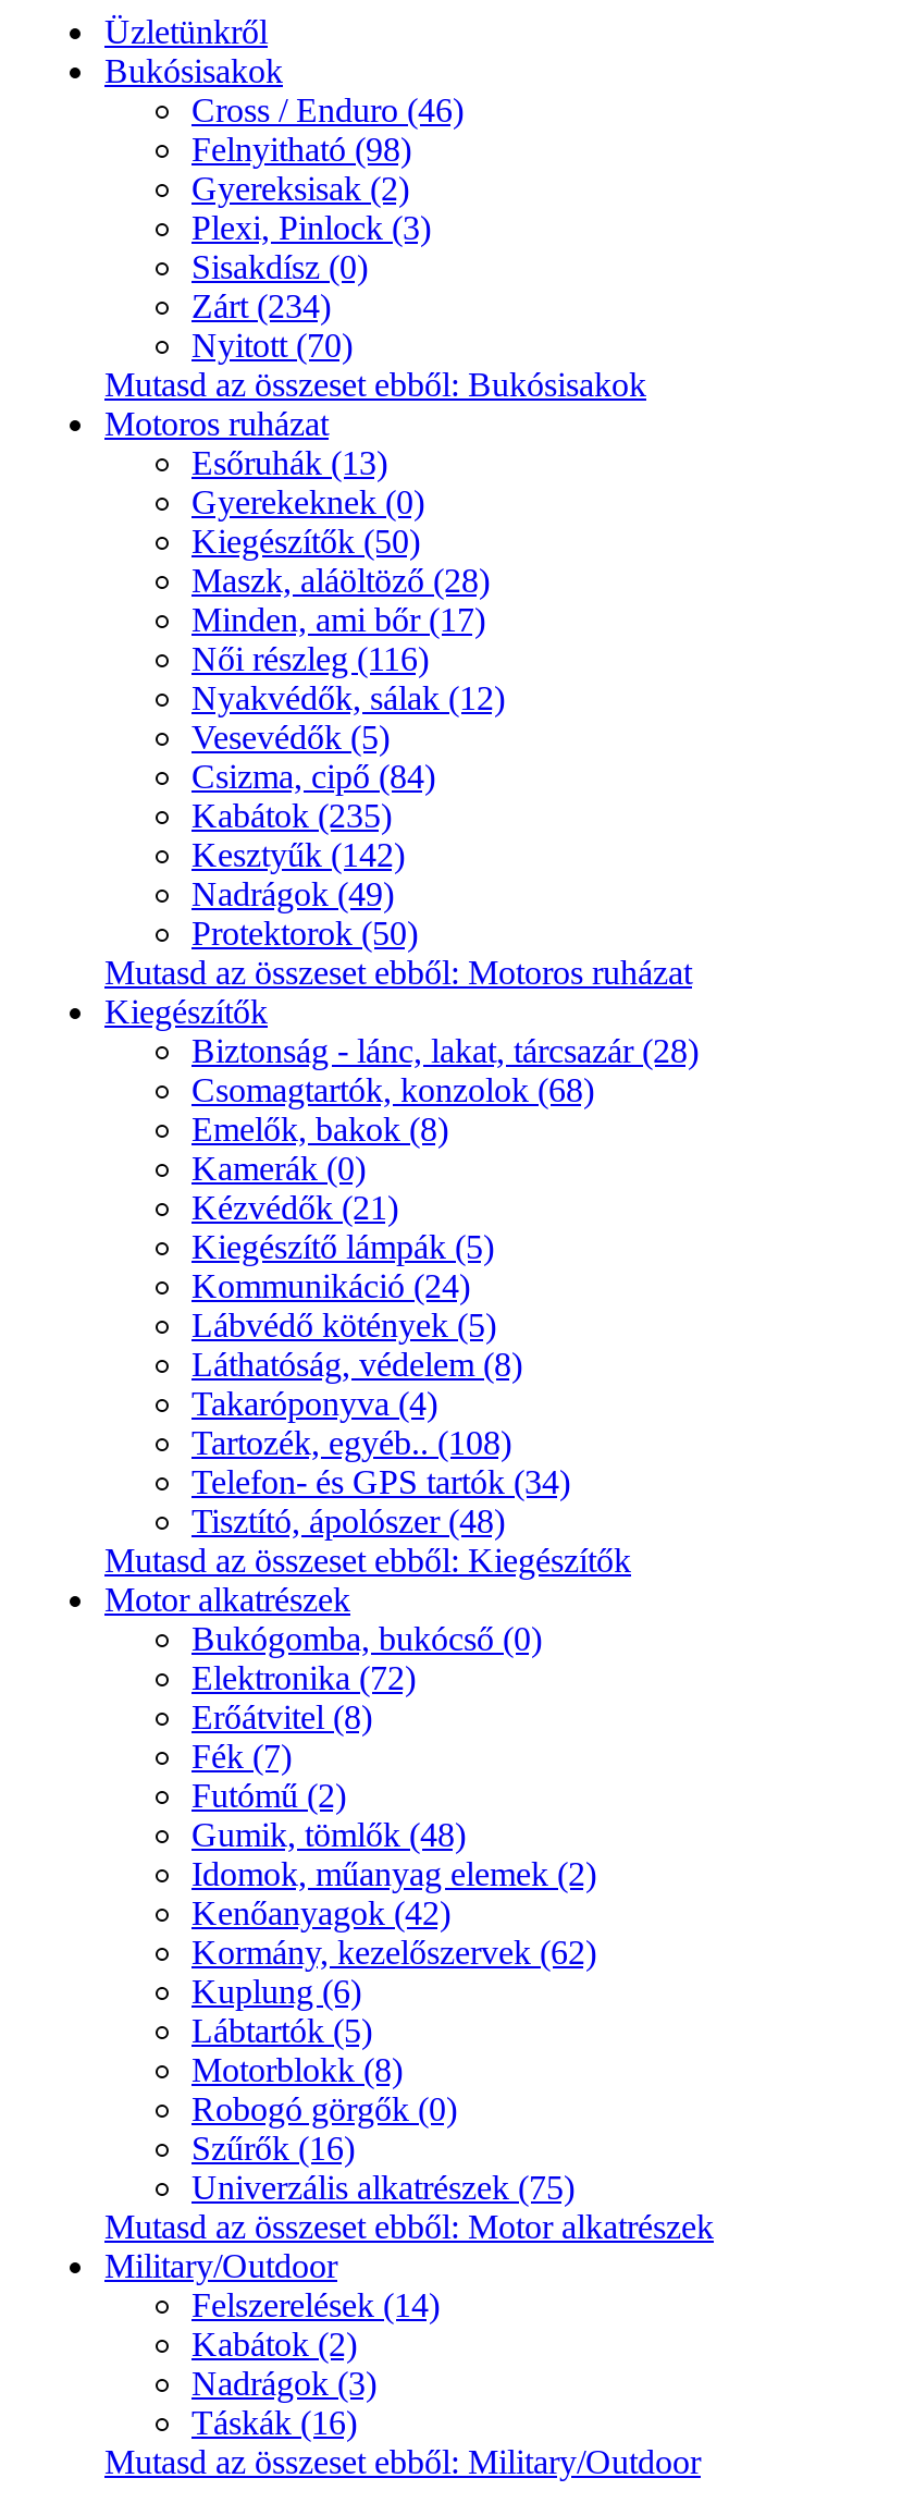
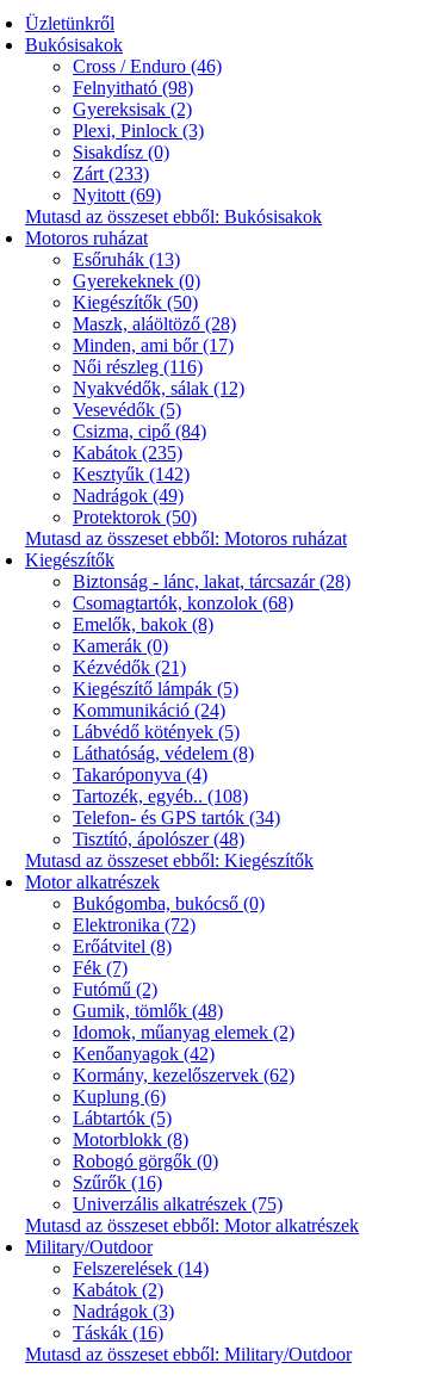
[191,287,331,324] Zárt (234) -> [73,163,149,184] Zárt (233)
[191,327,353,364] Nyitott (70) -> [73,185,161,205] Nyitott (69)

